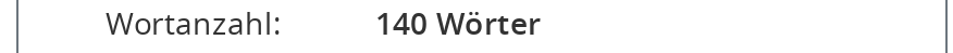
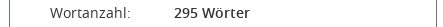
[375,10,541,41] 140 Wörter -> [174,7,250,21] 295 Wörter

